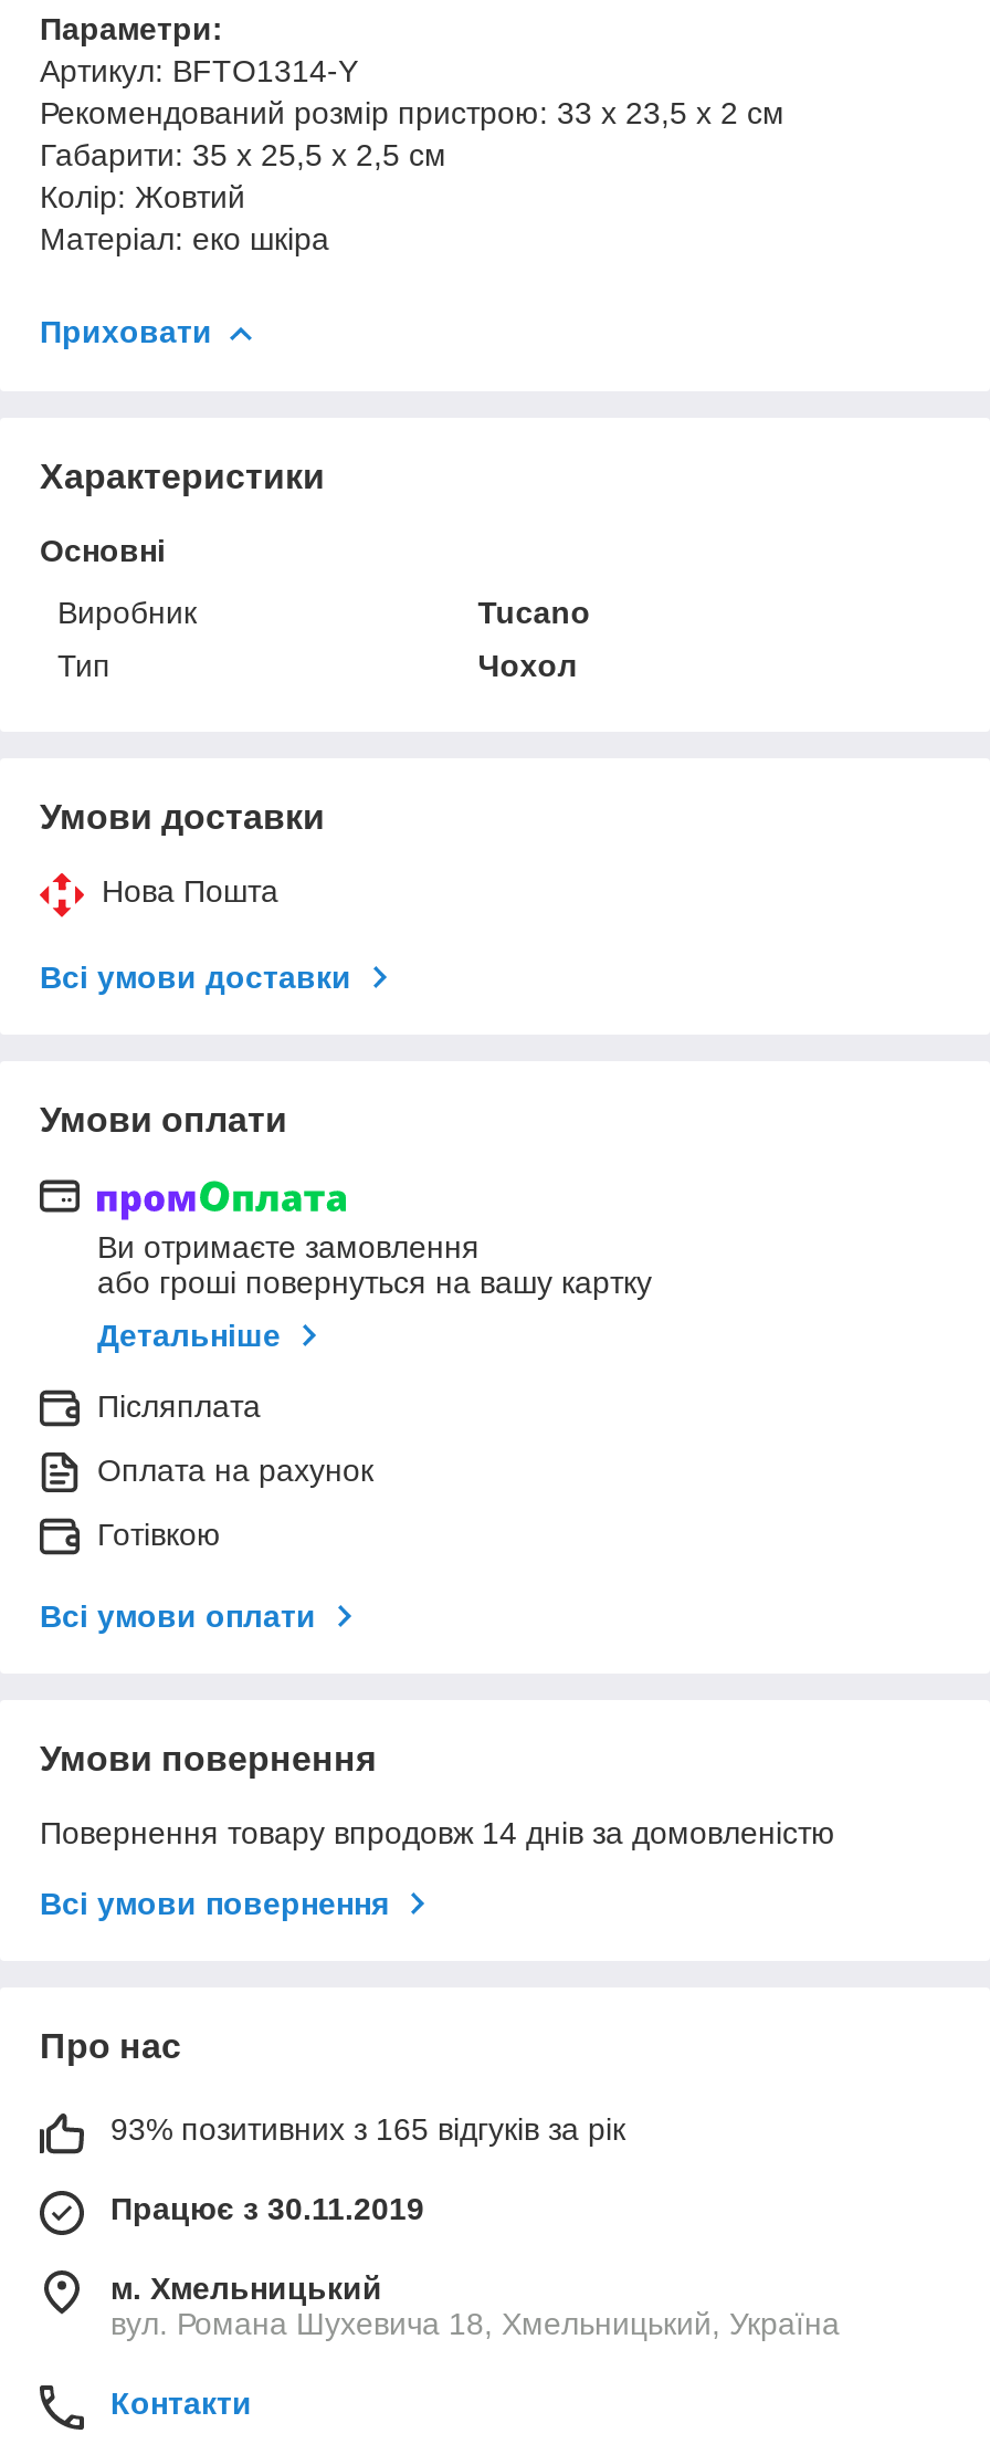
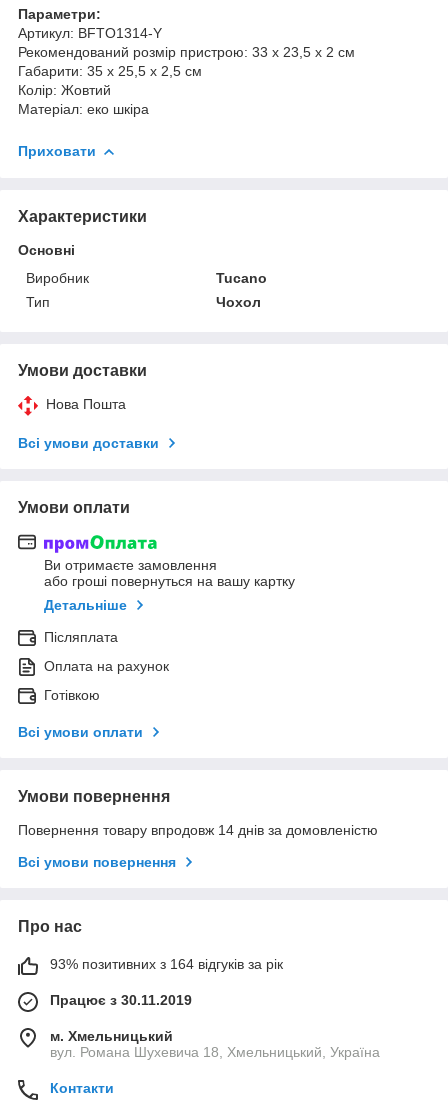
[110,2112,625,2147] 93% позитивних з 165 відгуків за рік -> [50,956,283,972] 93% позитивних з 164 відгуків за рік

